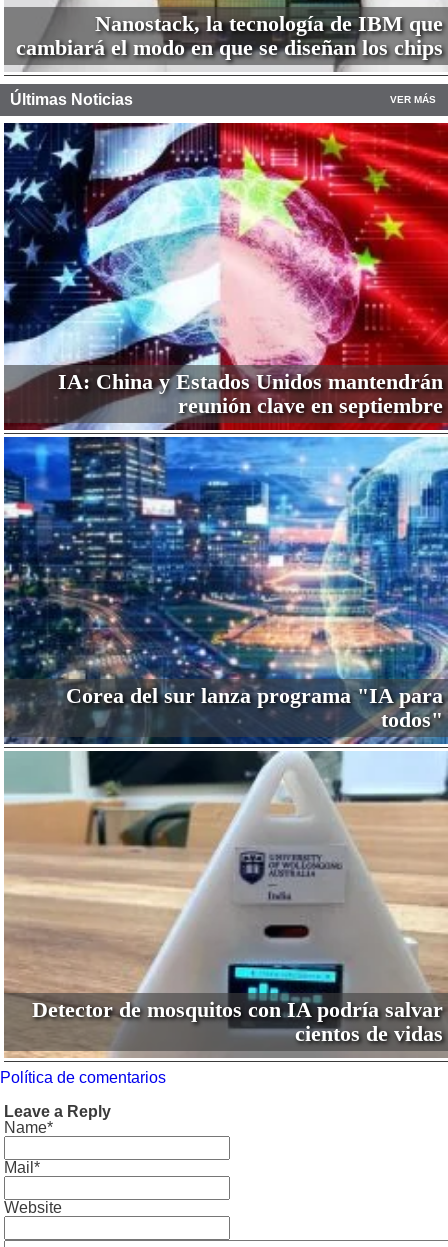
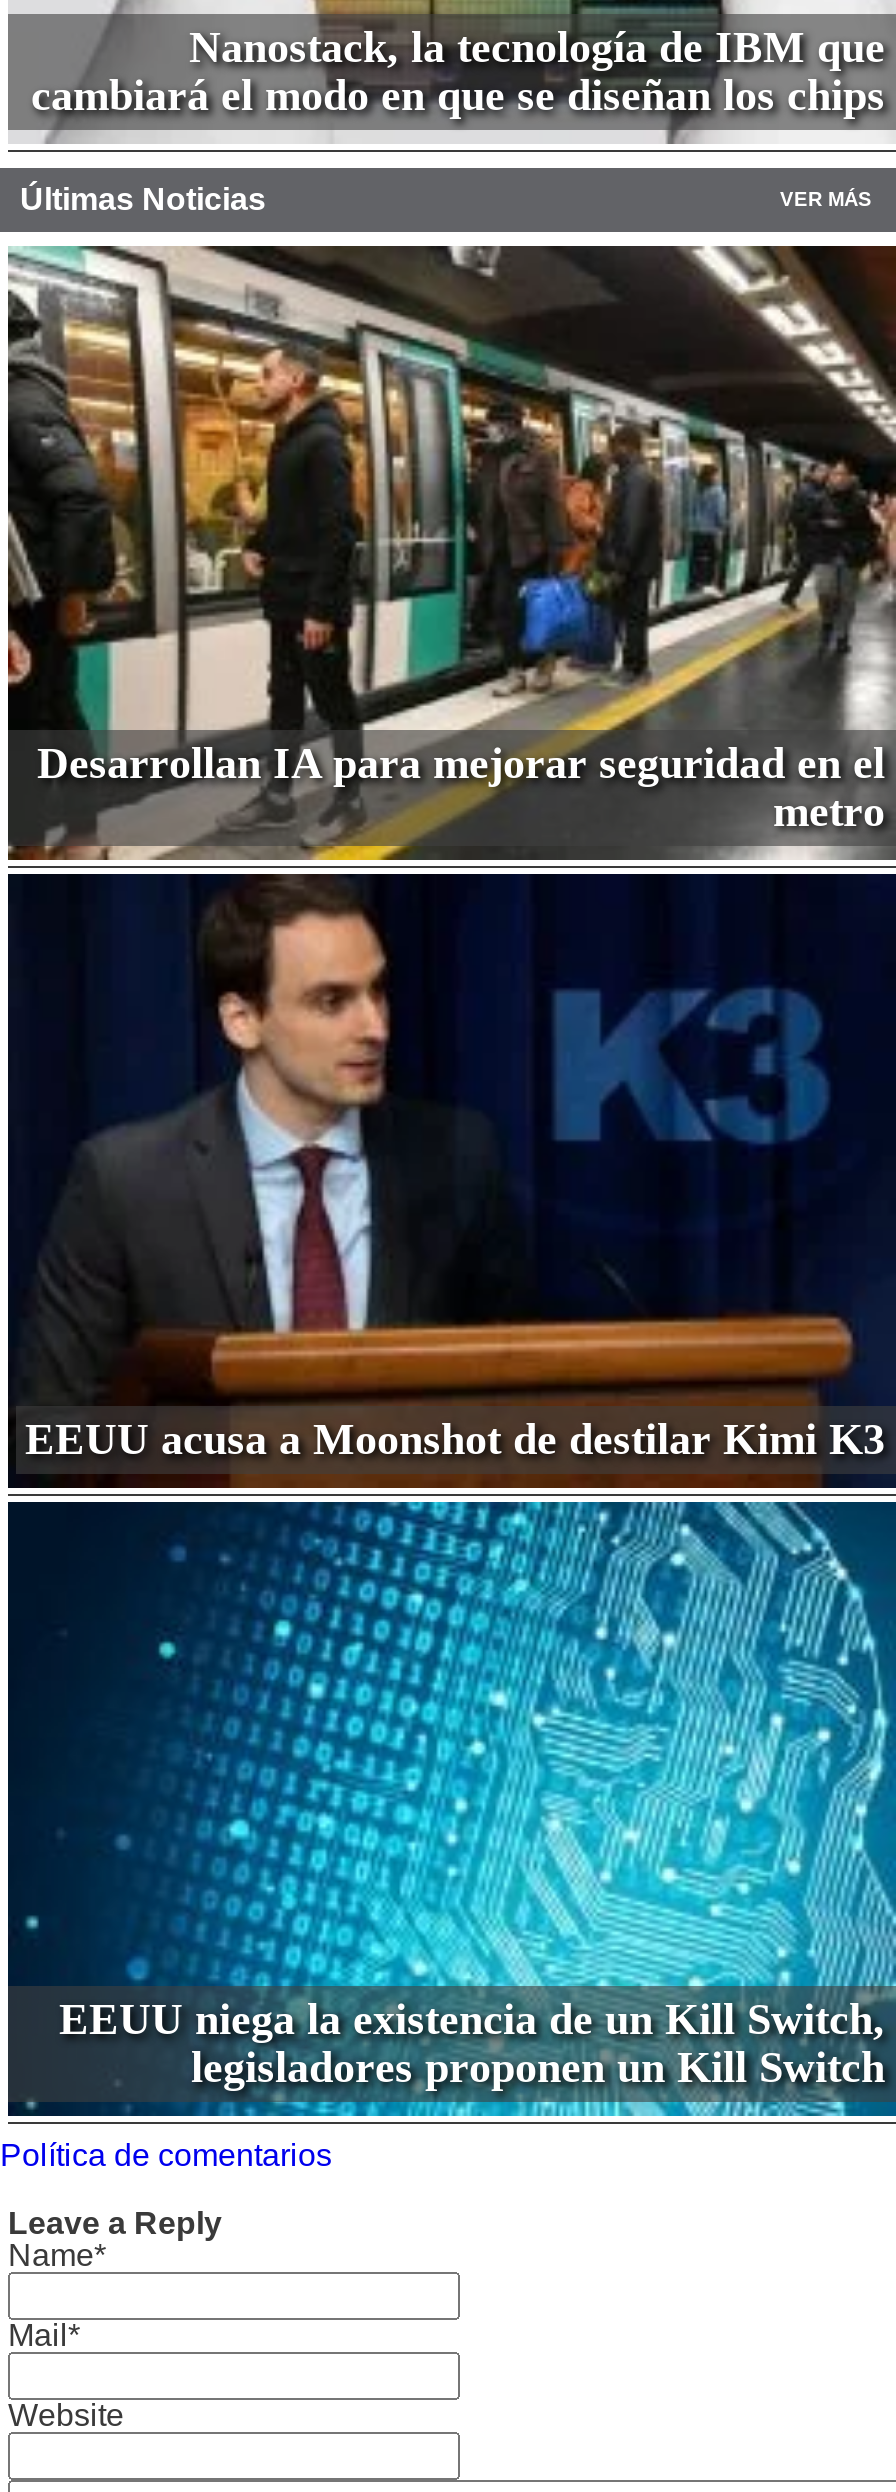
[3,122,445,418] [image] | IA: China y Estados Unidos mantendrán | reunión clave en septiembre -> [6,244,890,836] [image] | Desarrollan IA para mejorar seguridad en el | metro
[3,402,445,732] [image] | Corea del sur lanza programa "IA para | todos" -> [6,804,890,1464] [image] | EEUU acusa a Moonshot de destilar Kimi K3
[3,739,445,1058] [image] | Detector de mosquitos con IA podría salvar | cientos de vidas -> [6,1478,890,2118] [image] | EEUU niega la existencia de un Kill Switch, | legisladores proponen un Kill Switch

